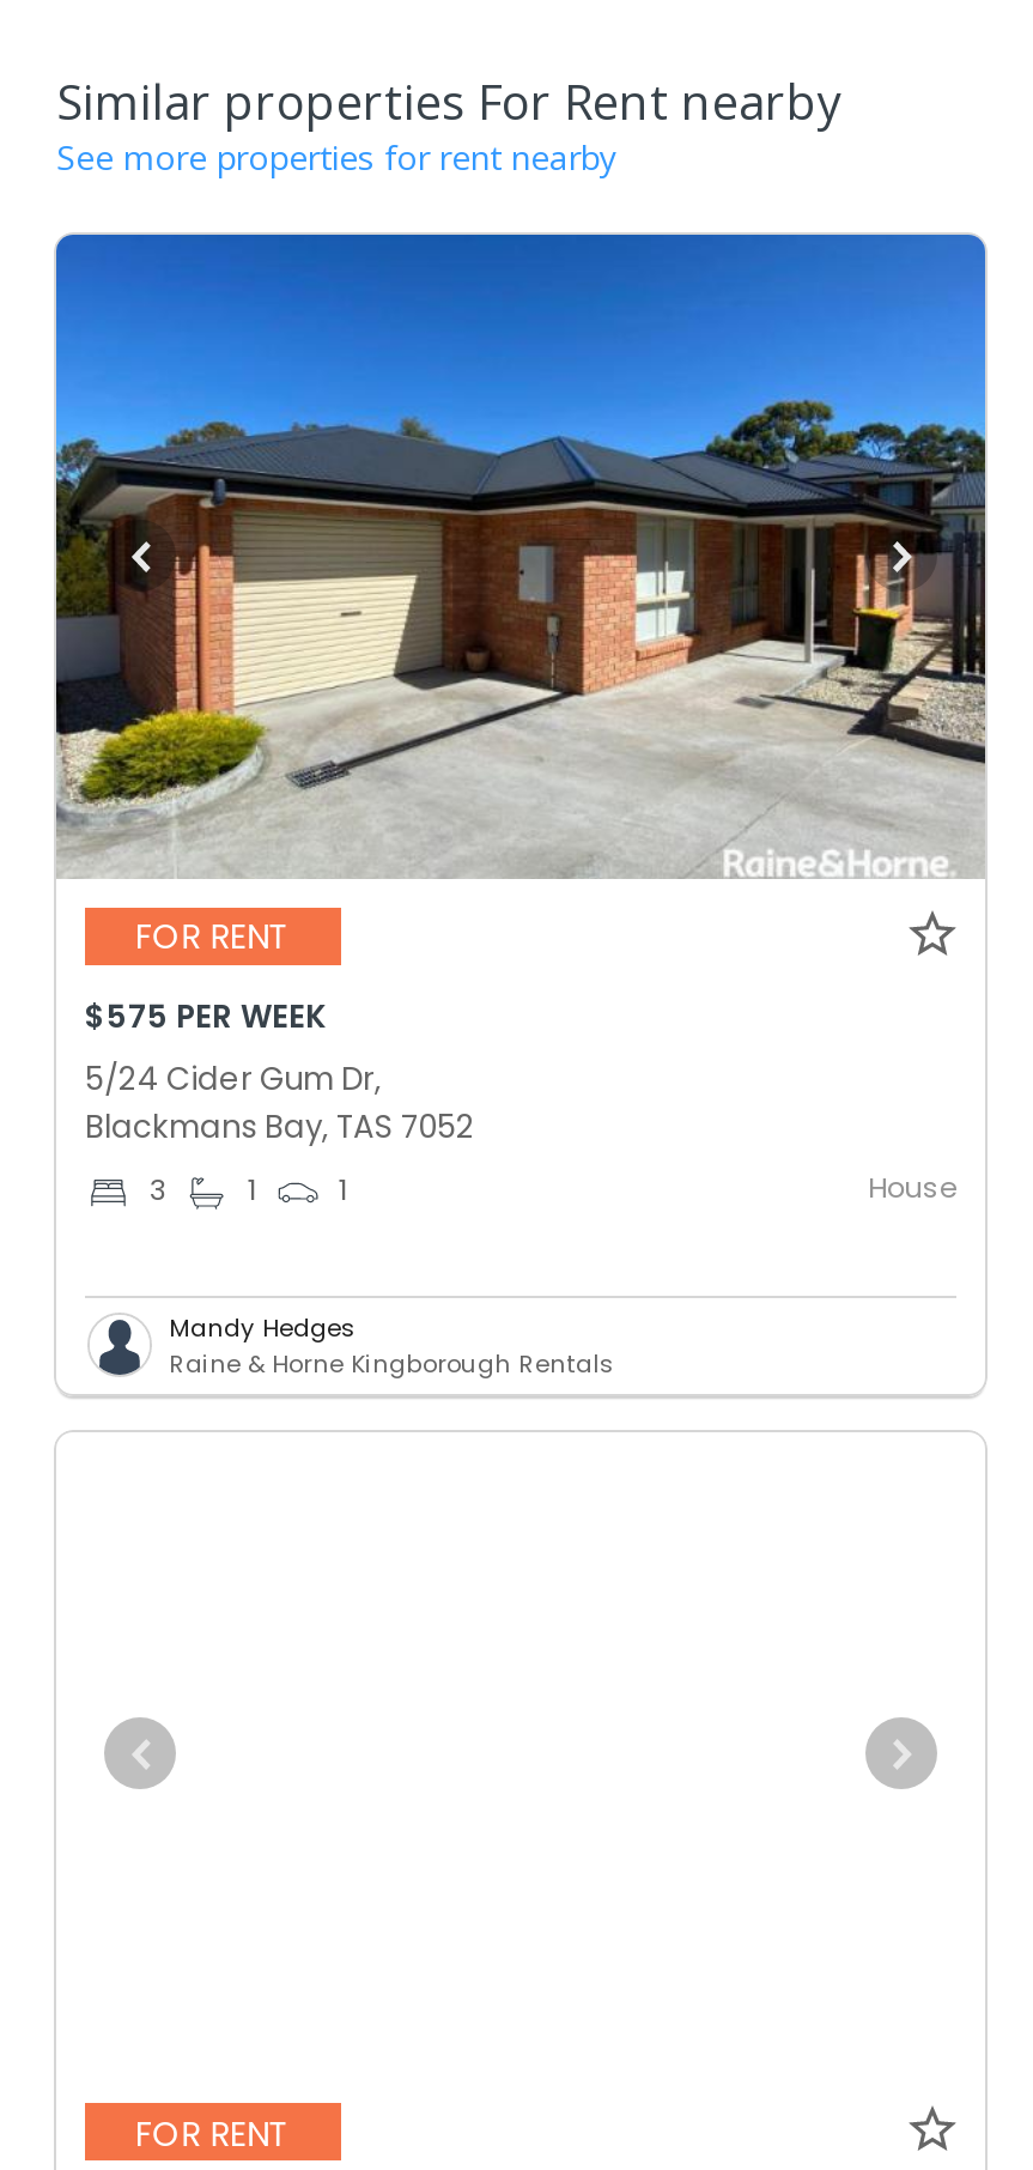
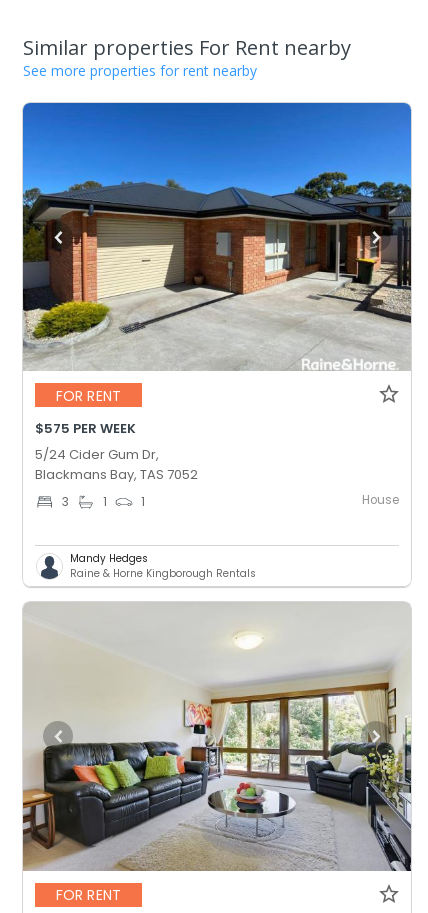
none -> [22,602,412,872] [image]

